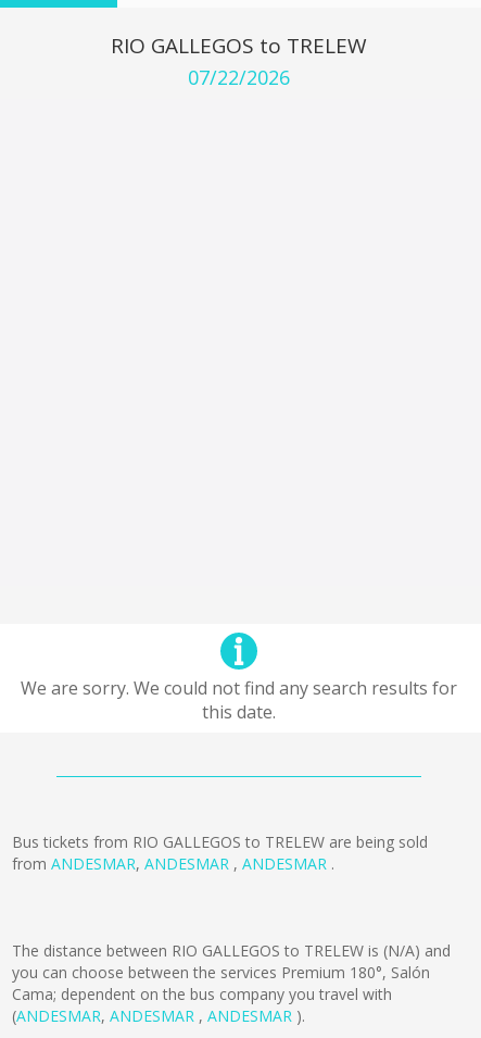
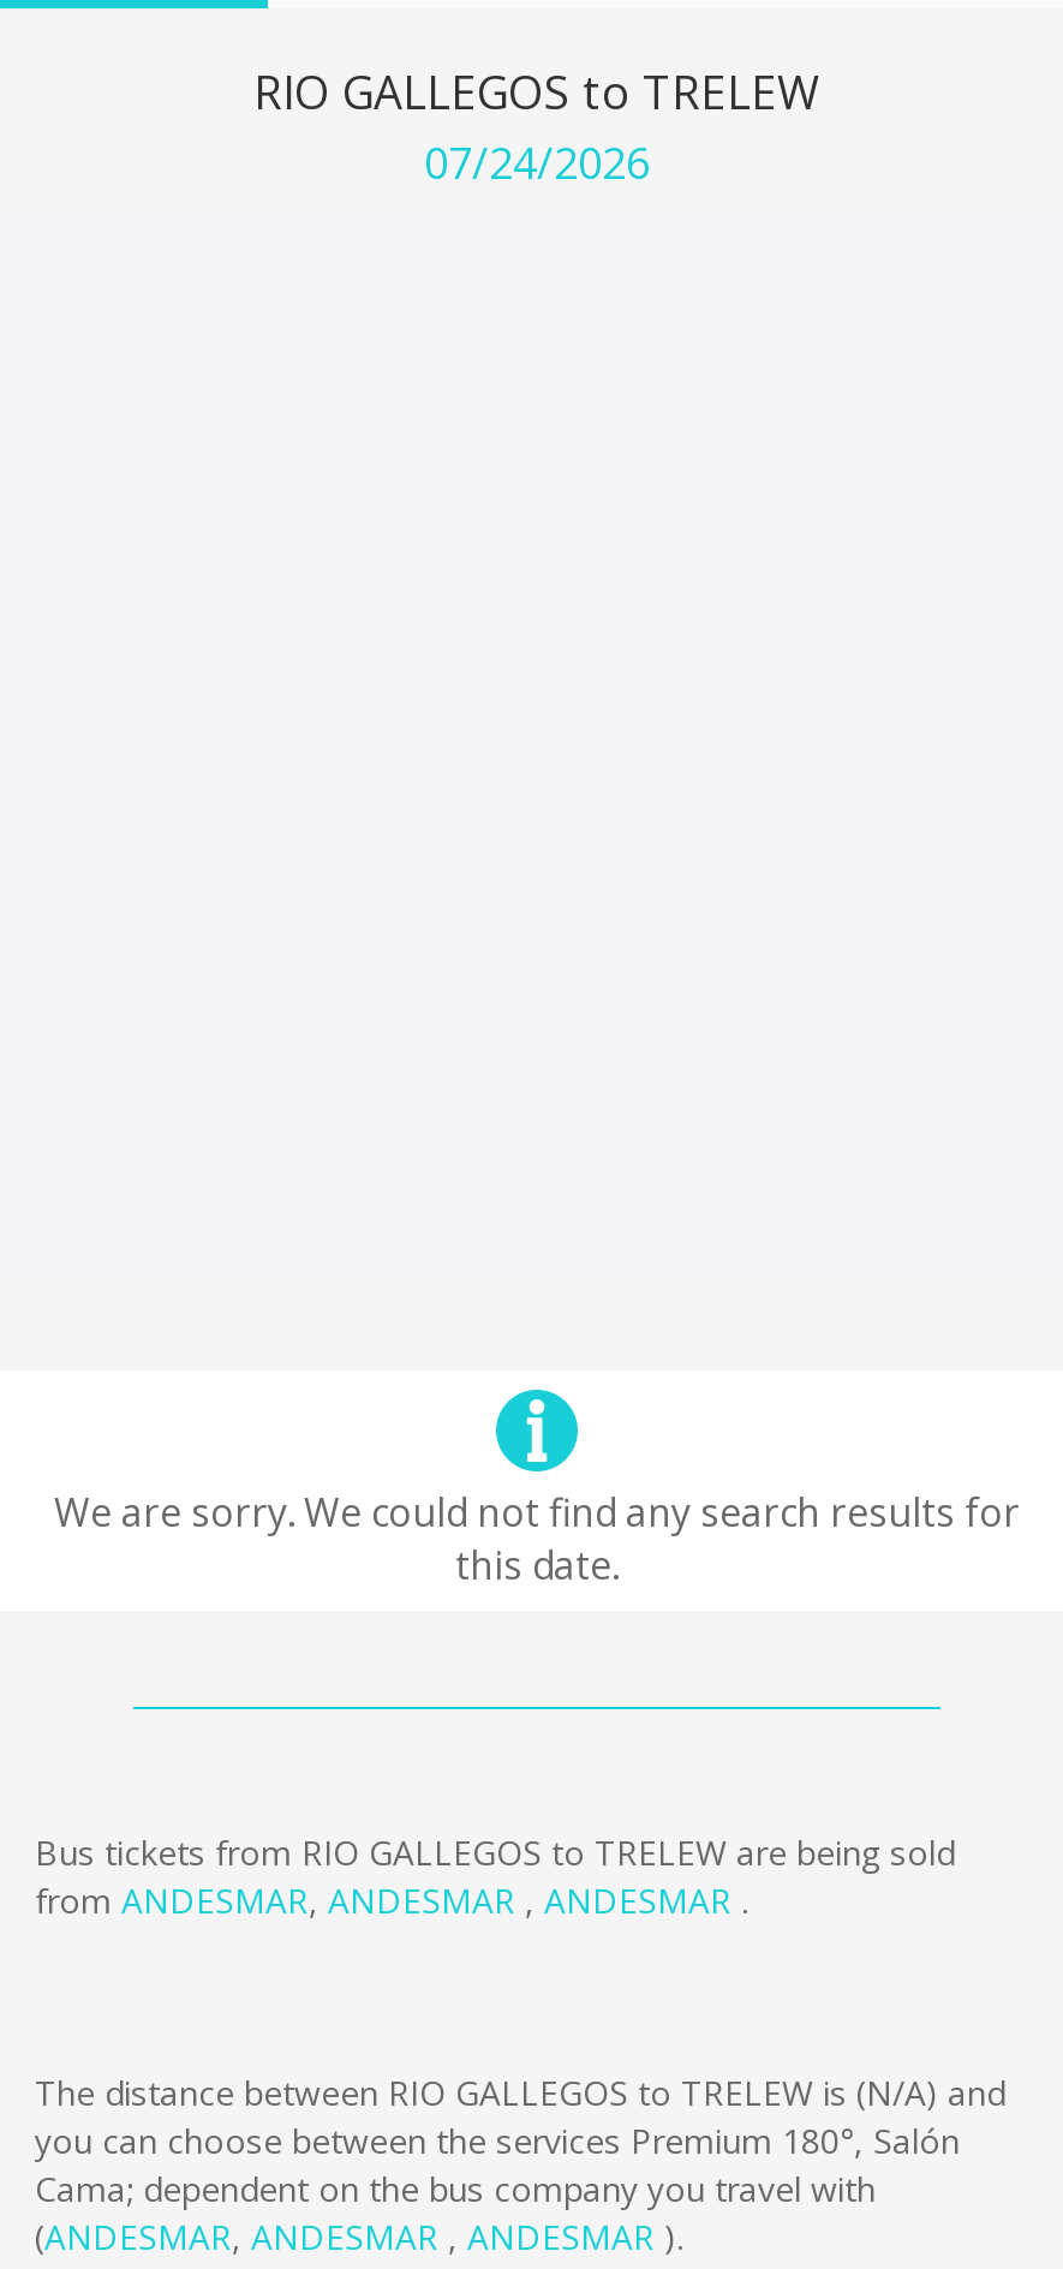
[188,64,290,90] 07/22/2026 -> [424,133,650,191] 07/24/2026

